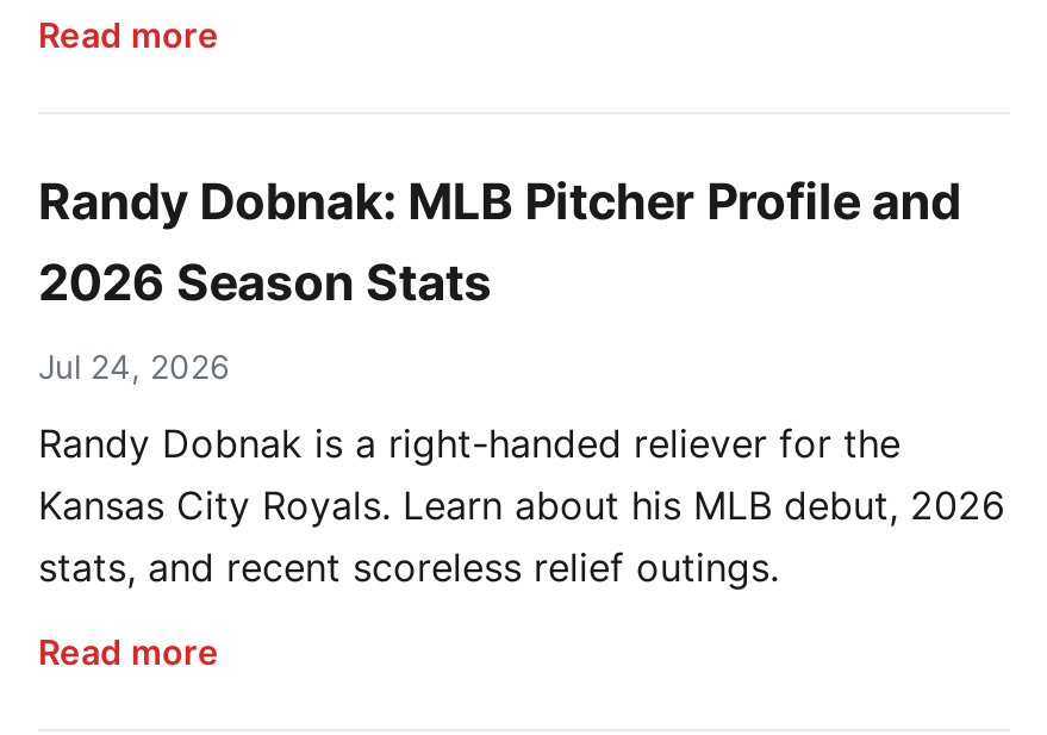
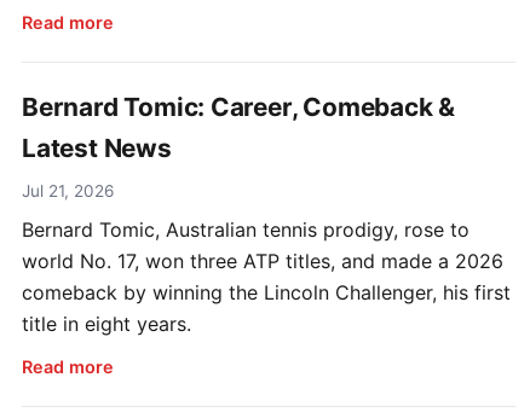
[38,172,961,313] Randy Dobnak: MLB Pitcher Profile and | 2026 Season Stats -> [22,92,455,163] Bernard Tomic: Career, Comeback & | Latest News
[38,347,229,385] Jul 24, 2026 -> [22,181,114,200] Jul 21, 2026
[38,418,1005,590] Randy Dobnak is a right-handed reliever for the | Kansas City Royals. Learn about his MLB debut, 2026 | stats, and recent scoreless relief outings. -> [22,217,511,335] Bernard Tomic, Australian tennis prodigy, rose to | world No. 17, won three ATP titles, and made a 2026 | comeback by winning the Lincoln Challenger, his first | title in eight years.

